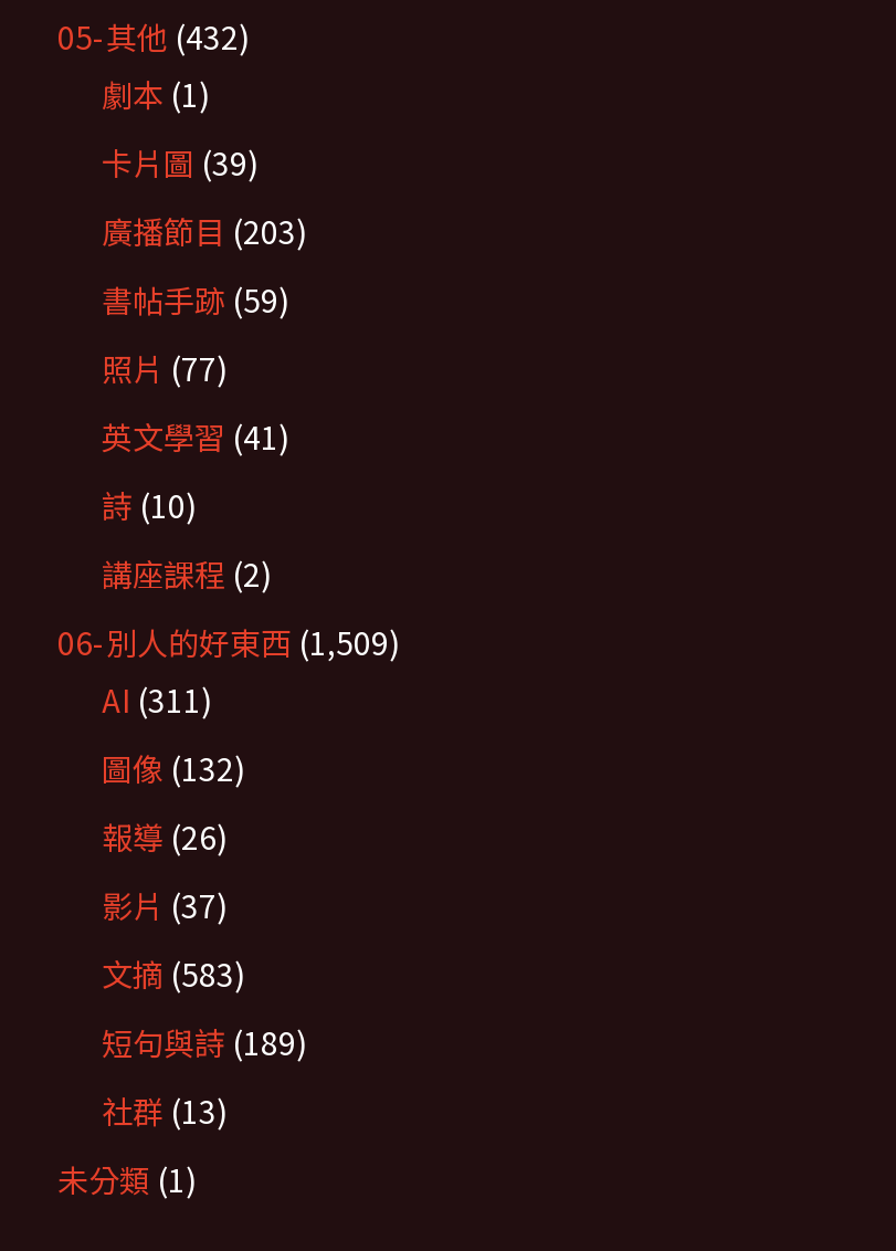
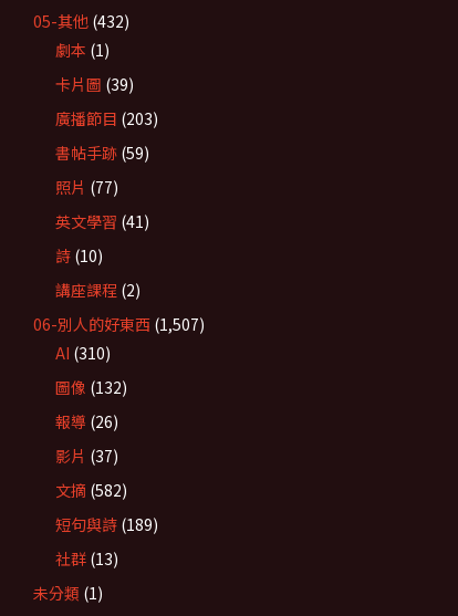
[57,619,400,663] 06-別人的好東西(1,509) -> [33,312,205,335] 06-別人的好東西(1,507)
[102,676,212,721] AI (311) -> [55,341,111,363] AI (310)
[102,950,245,995] 文摘(583) -> [55,478,127,500] 文摘(582)

